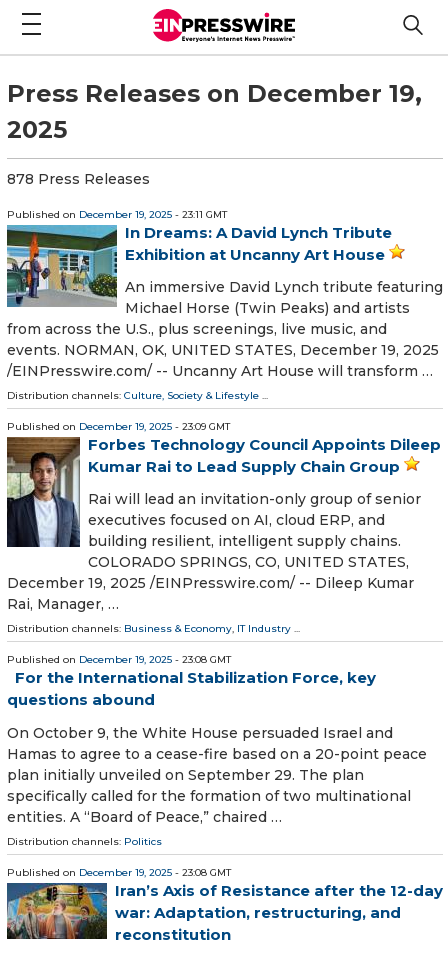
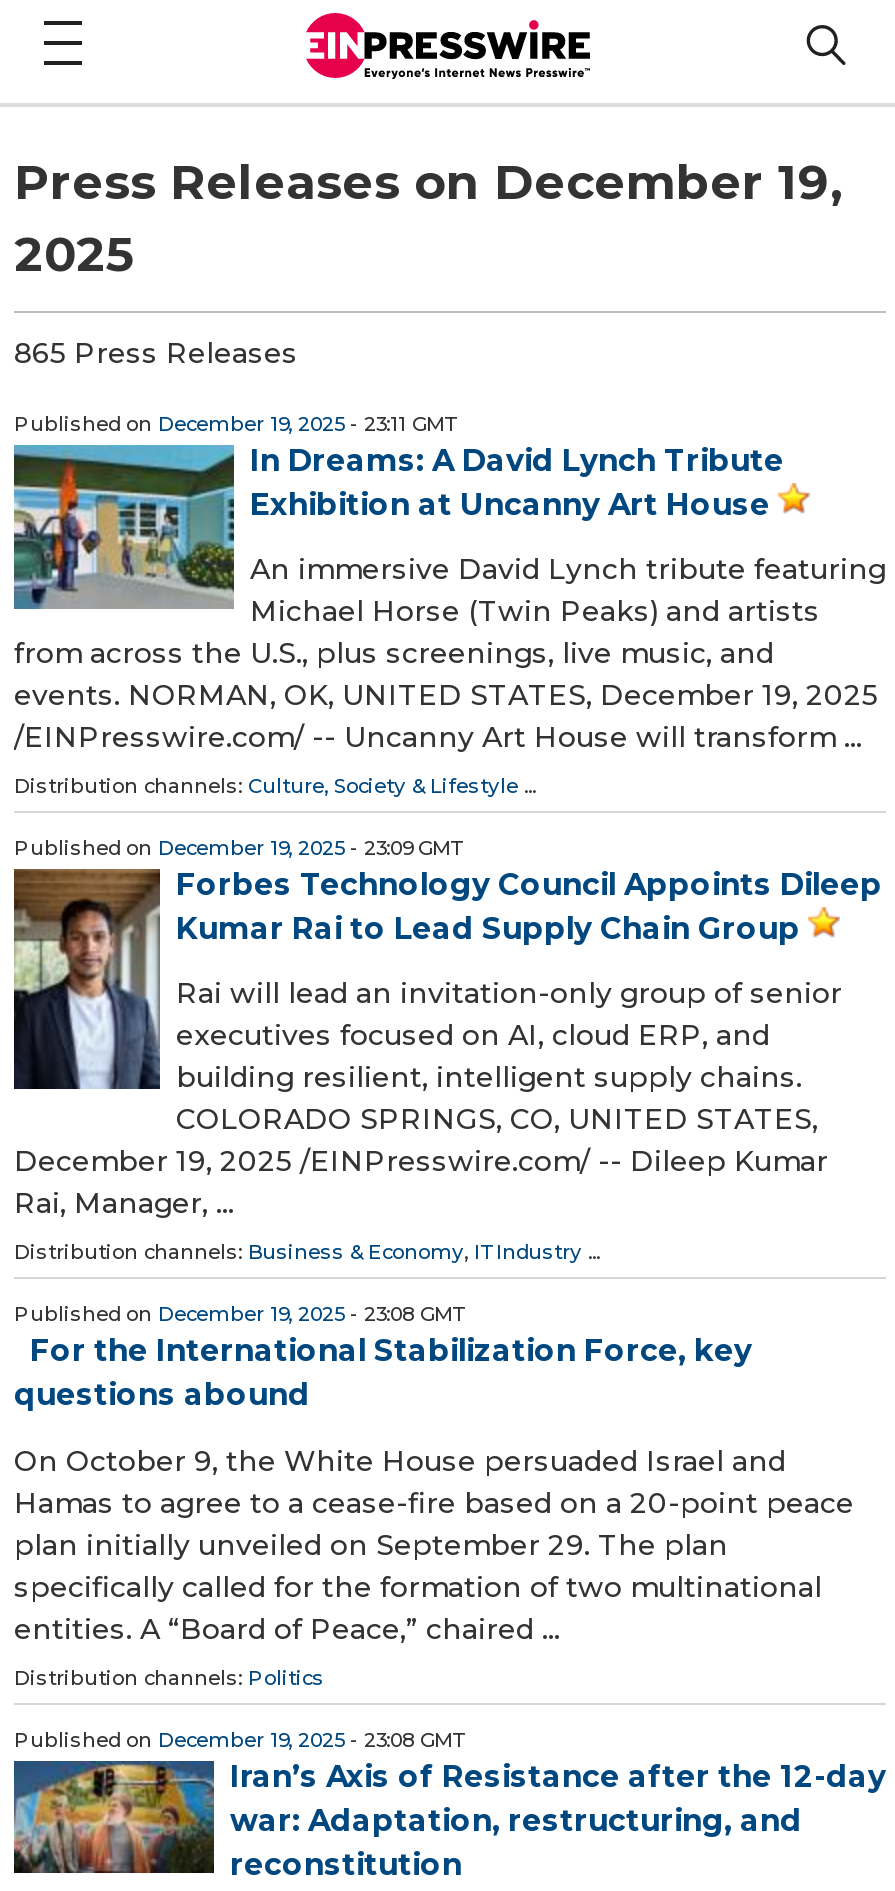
[7,170,150,188] 878 Press Releases -> [14,335,298,371] 865 Press Releases

